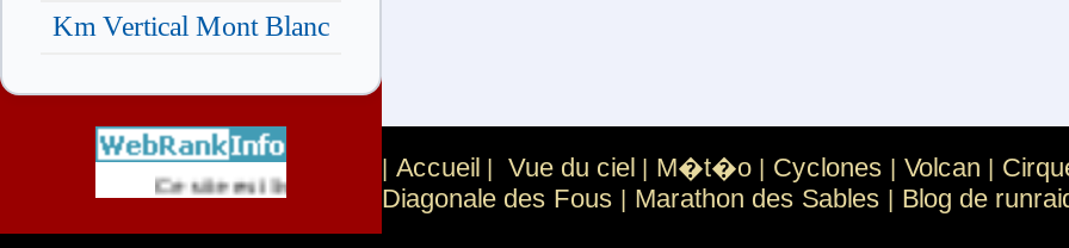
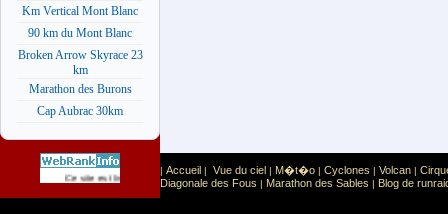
none -> [17,26,142,118] 90 km du Mont Blanc | Broken Arrow Skyrace 23 | km | Marathon des Burons | Cap Aubrac 30km

